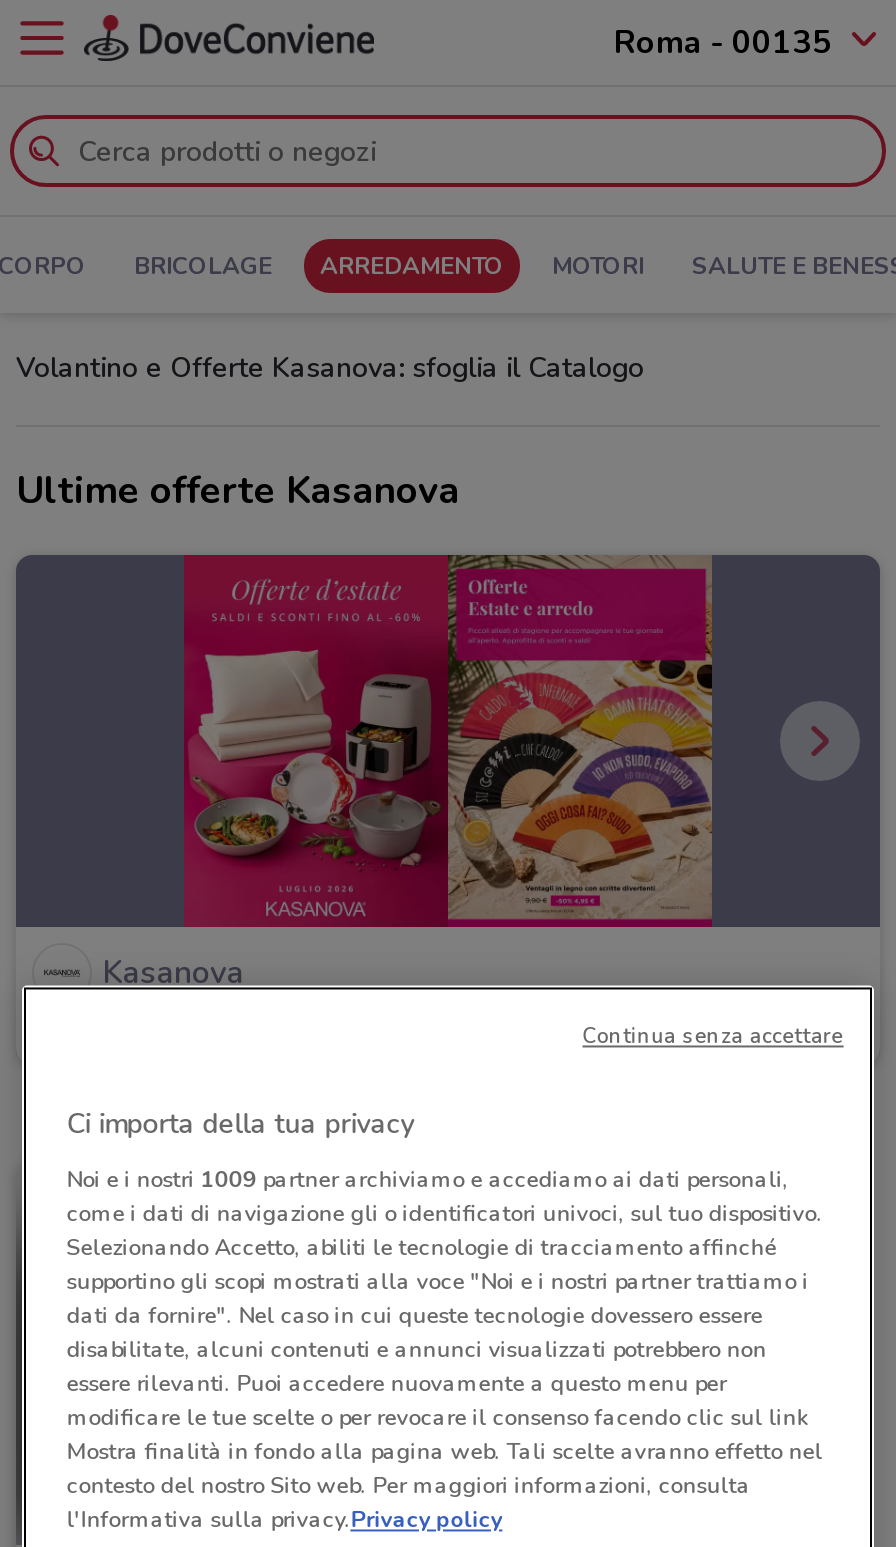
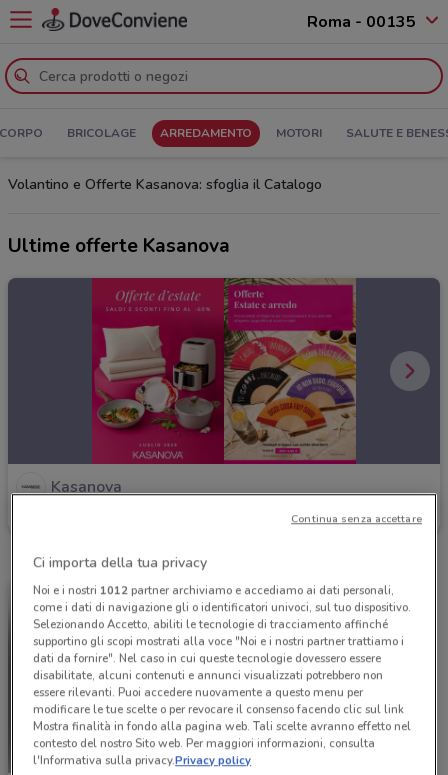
[66,1164,788,1196] Noi e i nostri 1009 partner archiviamo e accediamo ai dati personali, -> [33,582,394,598] Noi e i nostri 1012 partner archiviamo e accediamo ai dati personali,

